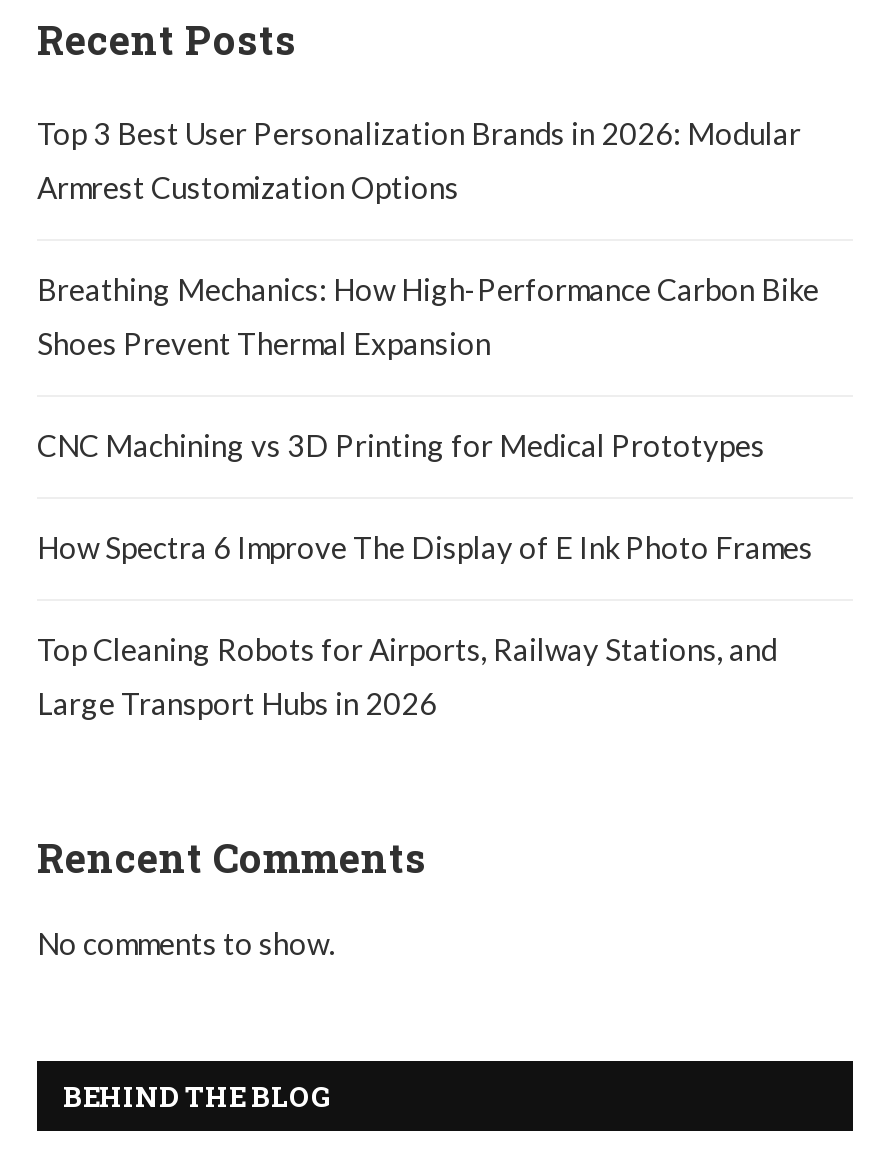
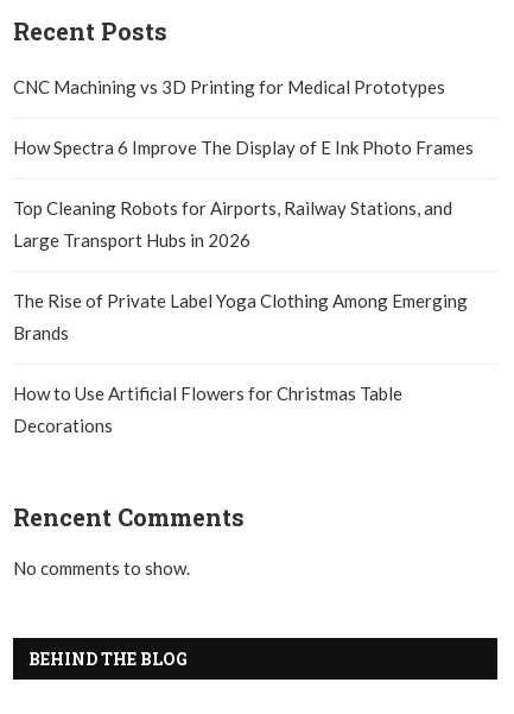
[37,115,819,361] Top 3 Best User Personalization Brands in 2026: Modular | Armrest Customization Options | Breathing Mechanics: How High-Performance Carbon Bike | Shoes Prevent Thermal Expansion -> none
moved [37,427,813,721] -> [13,76,474,250]: CNC Machining vs 3D Printing for Medical Prototypes | How Spectra 6 Improve The Display of E Ink Photo Frames | Top Cleaning Robots for Airports, Railway Stations, and | Large Transport Hubs in 2026
none -> [13,290,468,436] The Rise of Private Label Yoga Clothing Among Emerging | Brands | How to Use Artificial Flowers for Christmas Table | Decorations

